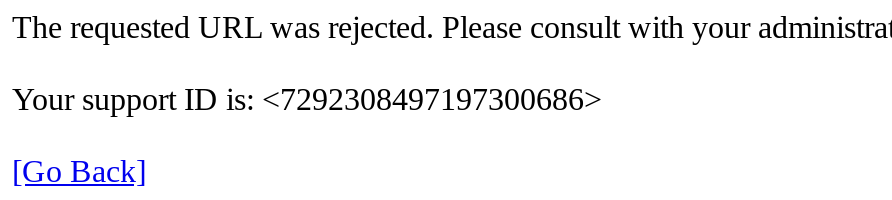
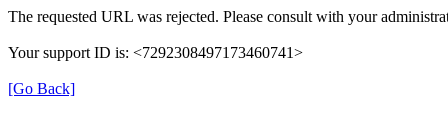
[12,82,602,116] Your support ID is: <7292308497197300686> -> [8,44,303,61] Your support ID is: <7292308497173460741>

